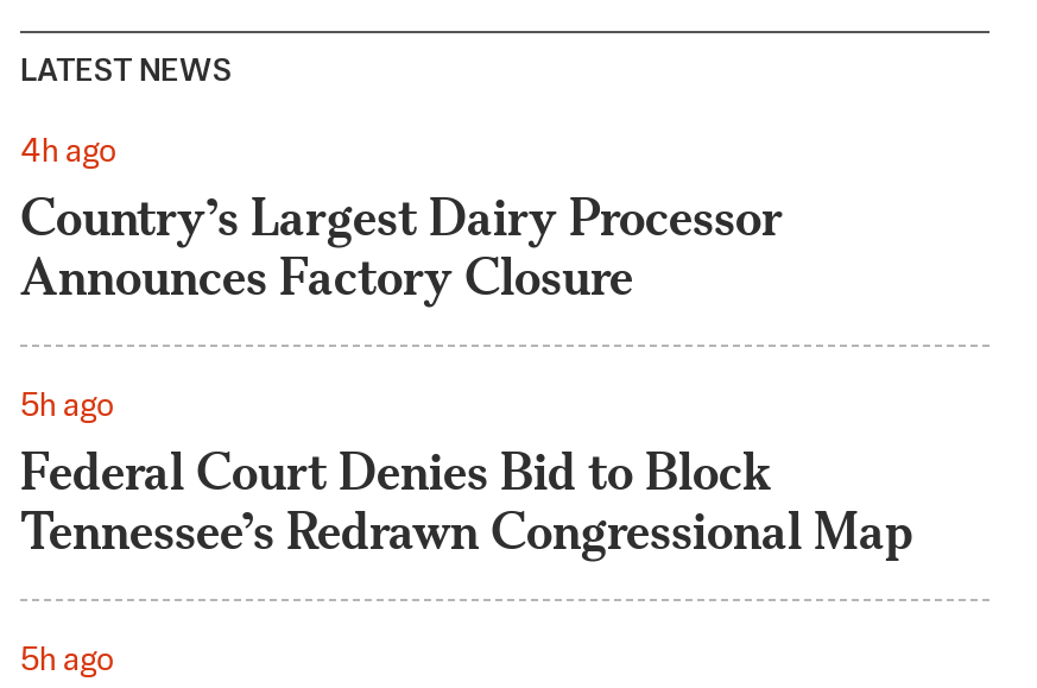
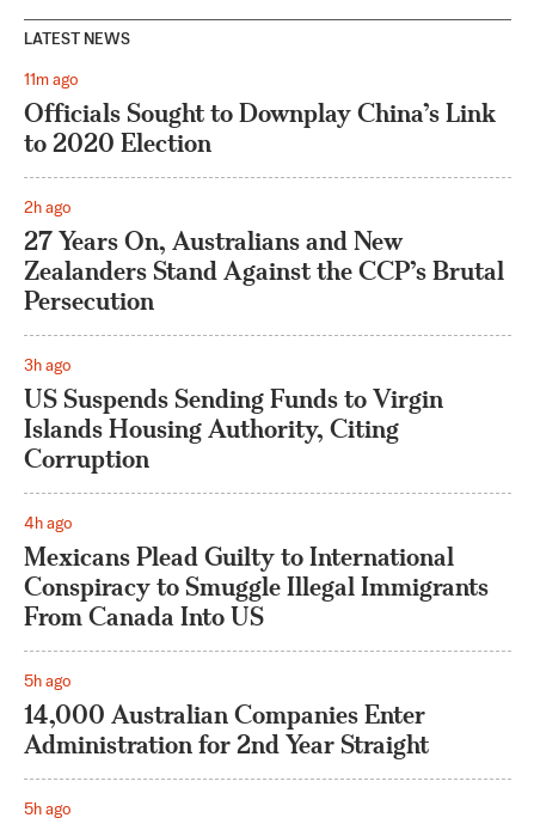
none -> [24,73,504,474] 11m ago | Officials Sought to Downplay China’s Link | to 2020 Election | 2h ago | 27 Years On, Australians and New | Zealanders Stand Against the CCP’s Brutal | Persecution | 3h ago | US Suspends Sending Funds to Virgin | Islands Housing Authority, Citing | Corruption
[20,188,783,307] Country’s Largest Dairy Processor | Announces Factory Closure -> [24,542,489,631] Mexicans Plead Guilty to International | Conspiracy to Smuggle Illegal Immigrants | From Canada Into US
[20,442,913,561] Federal Court Denies Bid to Block | Tennessee’s Redrawn Congressional Map -> [24,700,429,759] 14,000 Australian Companies Enter | Administration for 2nd Year Straight

